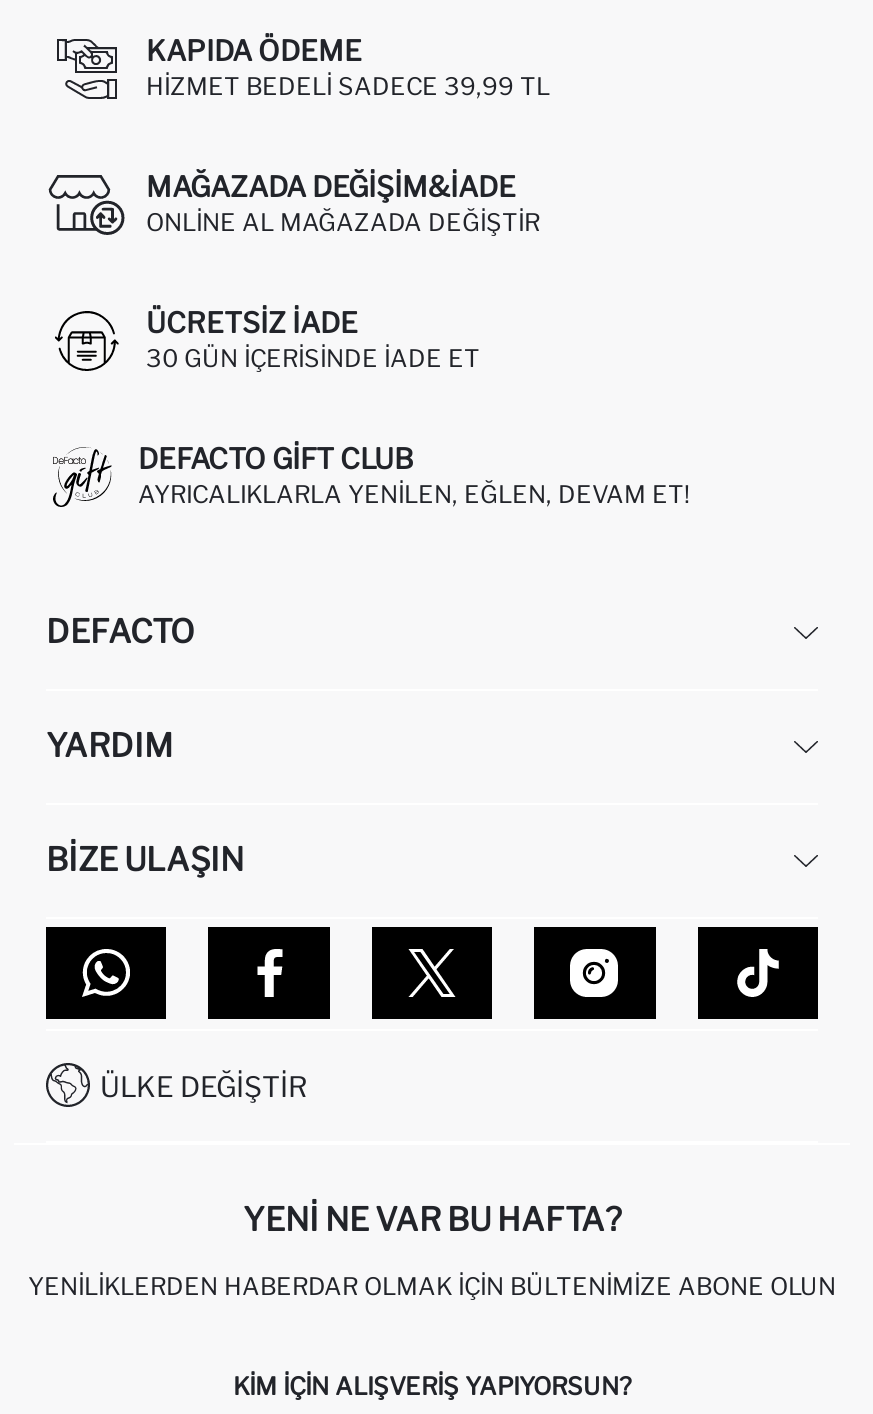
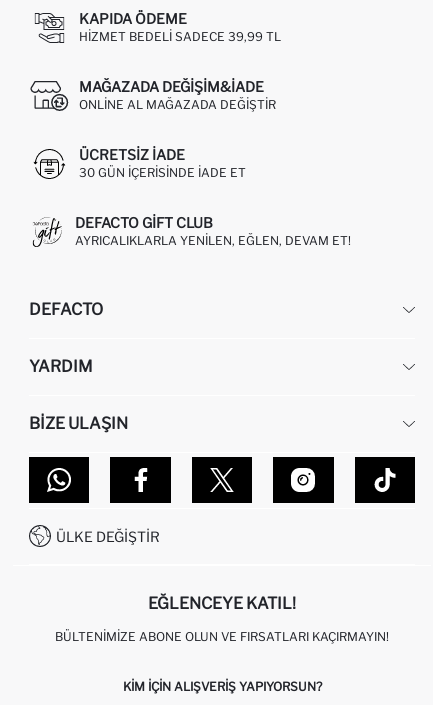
[243,1201,621,1239] YENI NE VAR BU HAFTA? -> [148,594,296,613] EĞLENCEYE KATIL!
[28,1271,836,1301] YENILIKLERDEN HABERDAR OLMAK İÇIN BÜLTENIMIZE ABONE OLUN -> [55,629,389,644] BÜLTENIMIZE ABONE OLUN VE FIRSATLARI KAÇIRMAYIN!

